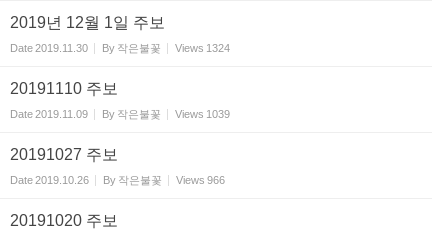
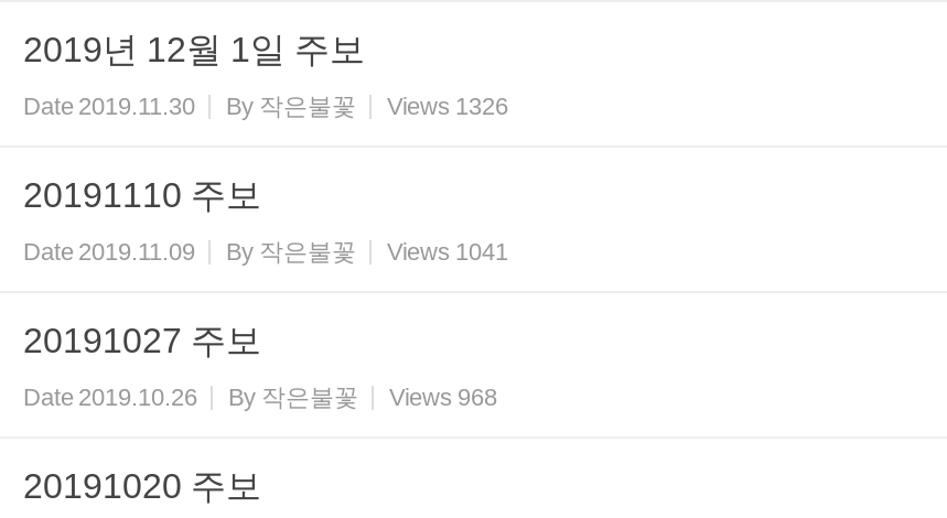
[10,42,230,54] Date 2019.11.30 By 작은불꽃 Views 1324 -> [23,93,508,119] Date 2019.11.30 By 작은불꽃 Views 1326
[10,108,230,120] Date 2019.11.09 By 작은불꽃 Views 1039 -> [23,238,508,265] Date 2019.11.09 By 작은불꽃 Views 1041
[10,174,225,186] Date 2019.10.26 By 작은불꽃 Views 966 -> [23,384,497,410] Date 2019.10.26 By 작은불꽃 Views 968

